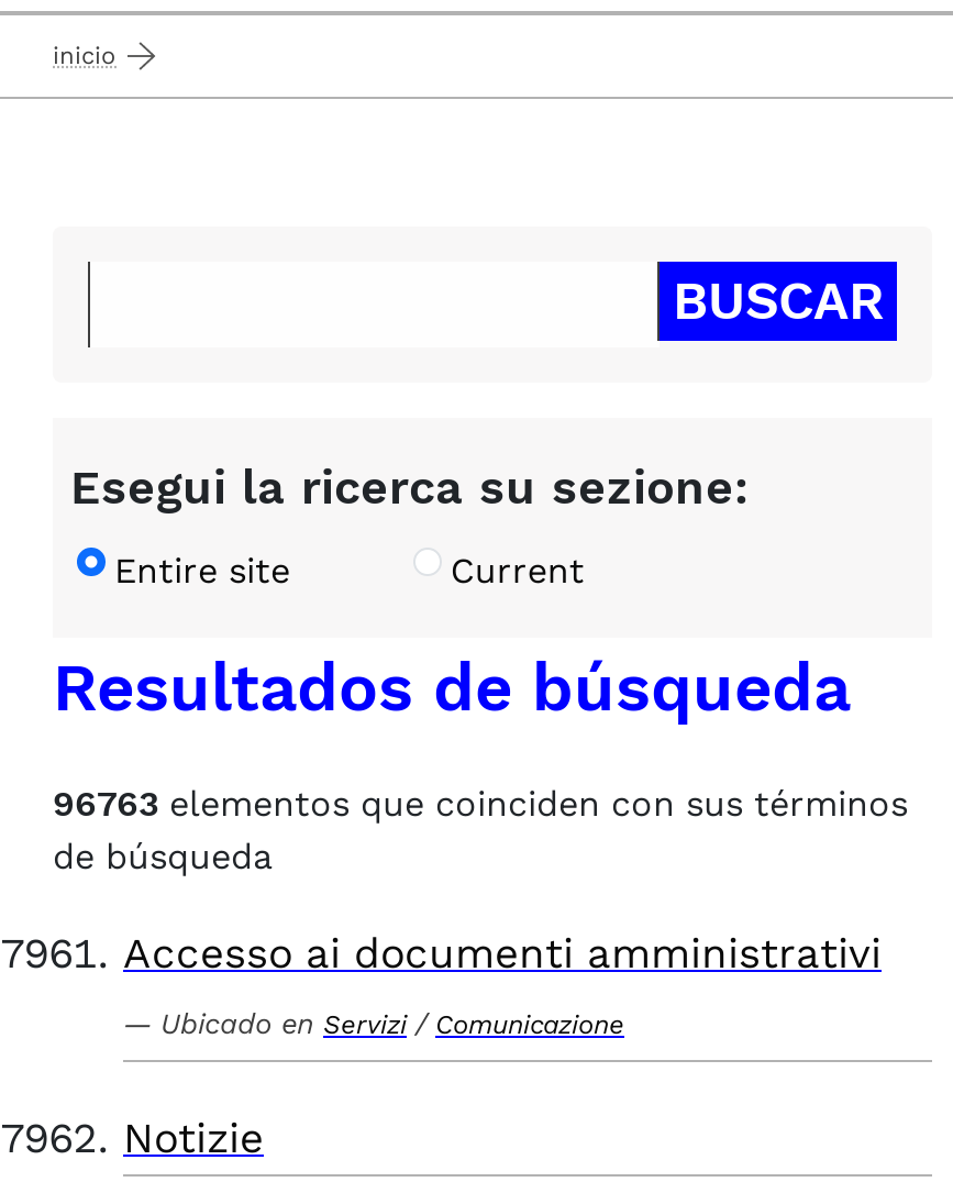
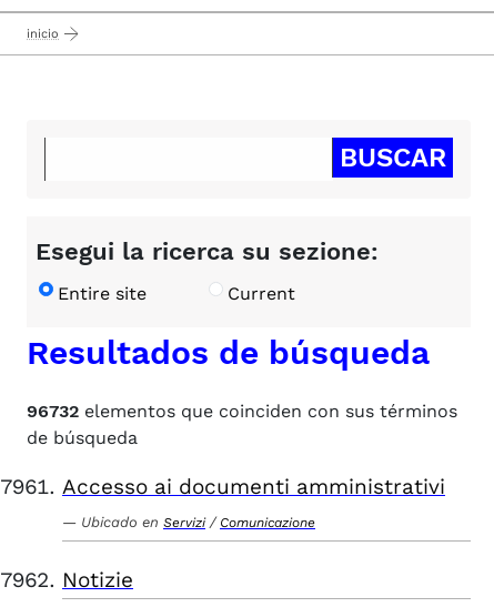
[53,783,908,825] 96763 elementos que coinciden con sus términos -> [27,401,457,422] 96732 elementos que coinciden con sus términos

